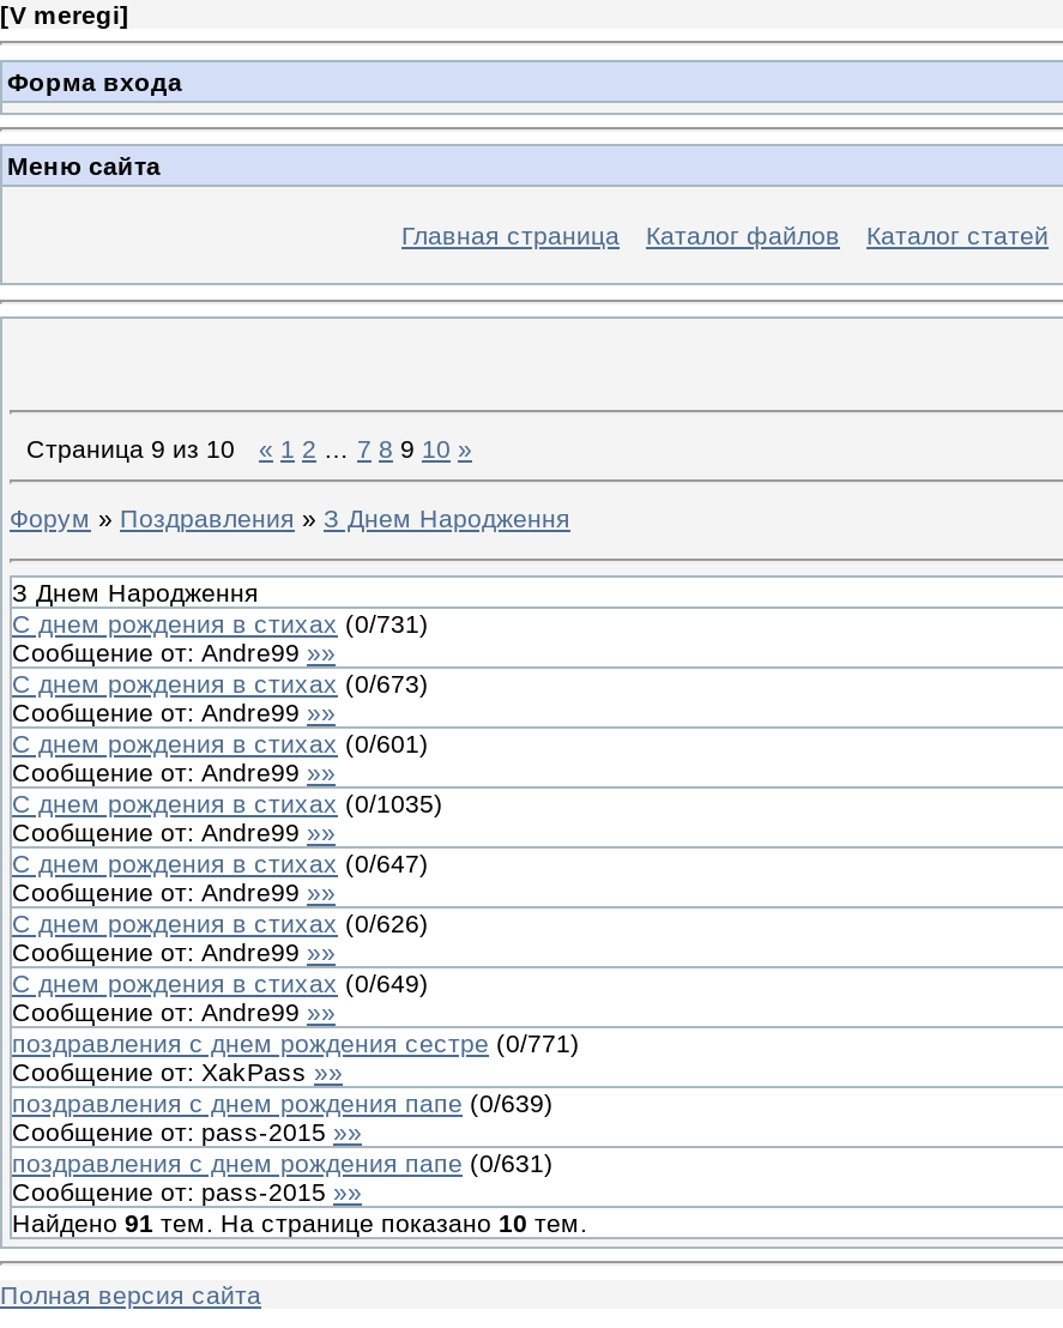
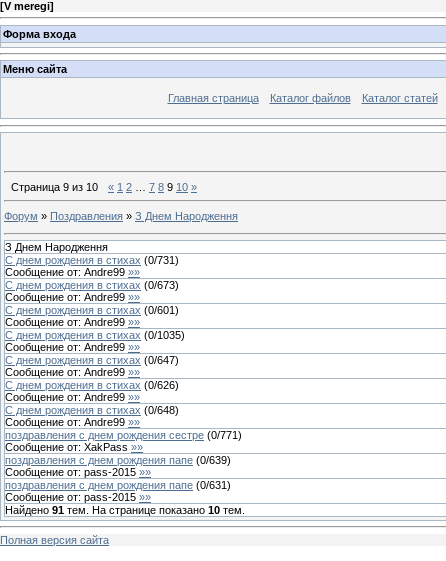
[12,968,429,997] С днем рождения в стихах (0/649) -> [5,404,179,416] С днем рождения в стихах (0/648)

